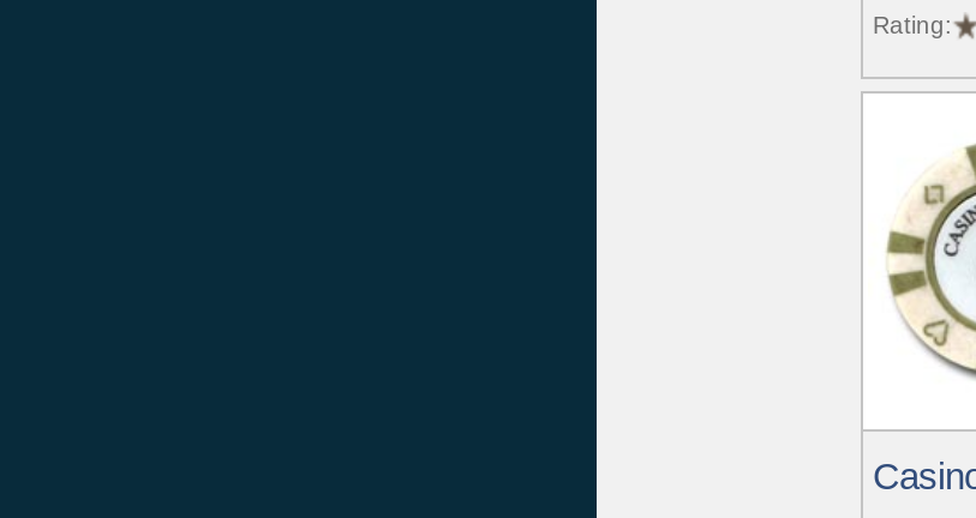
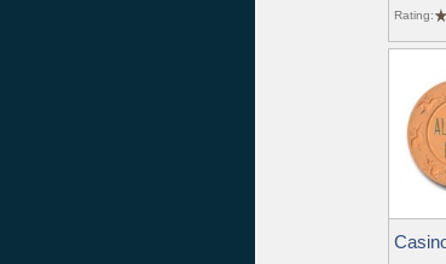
[885,144,969,377] [image] -> [401,76,442,190] [image]

